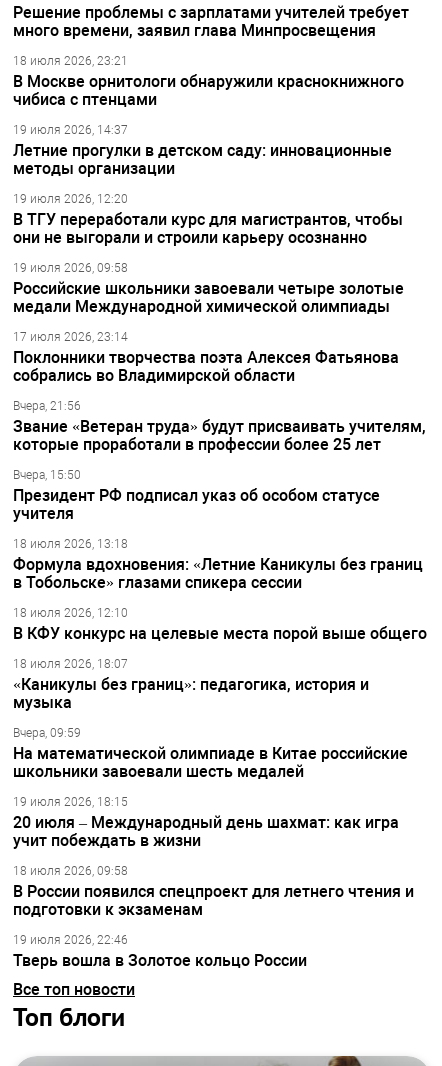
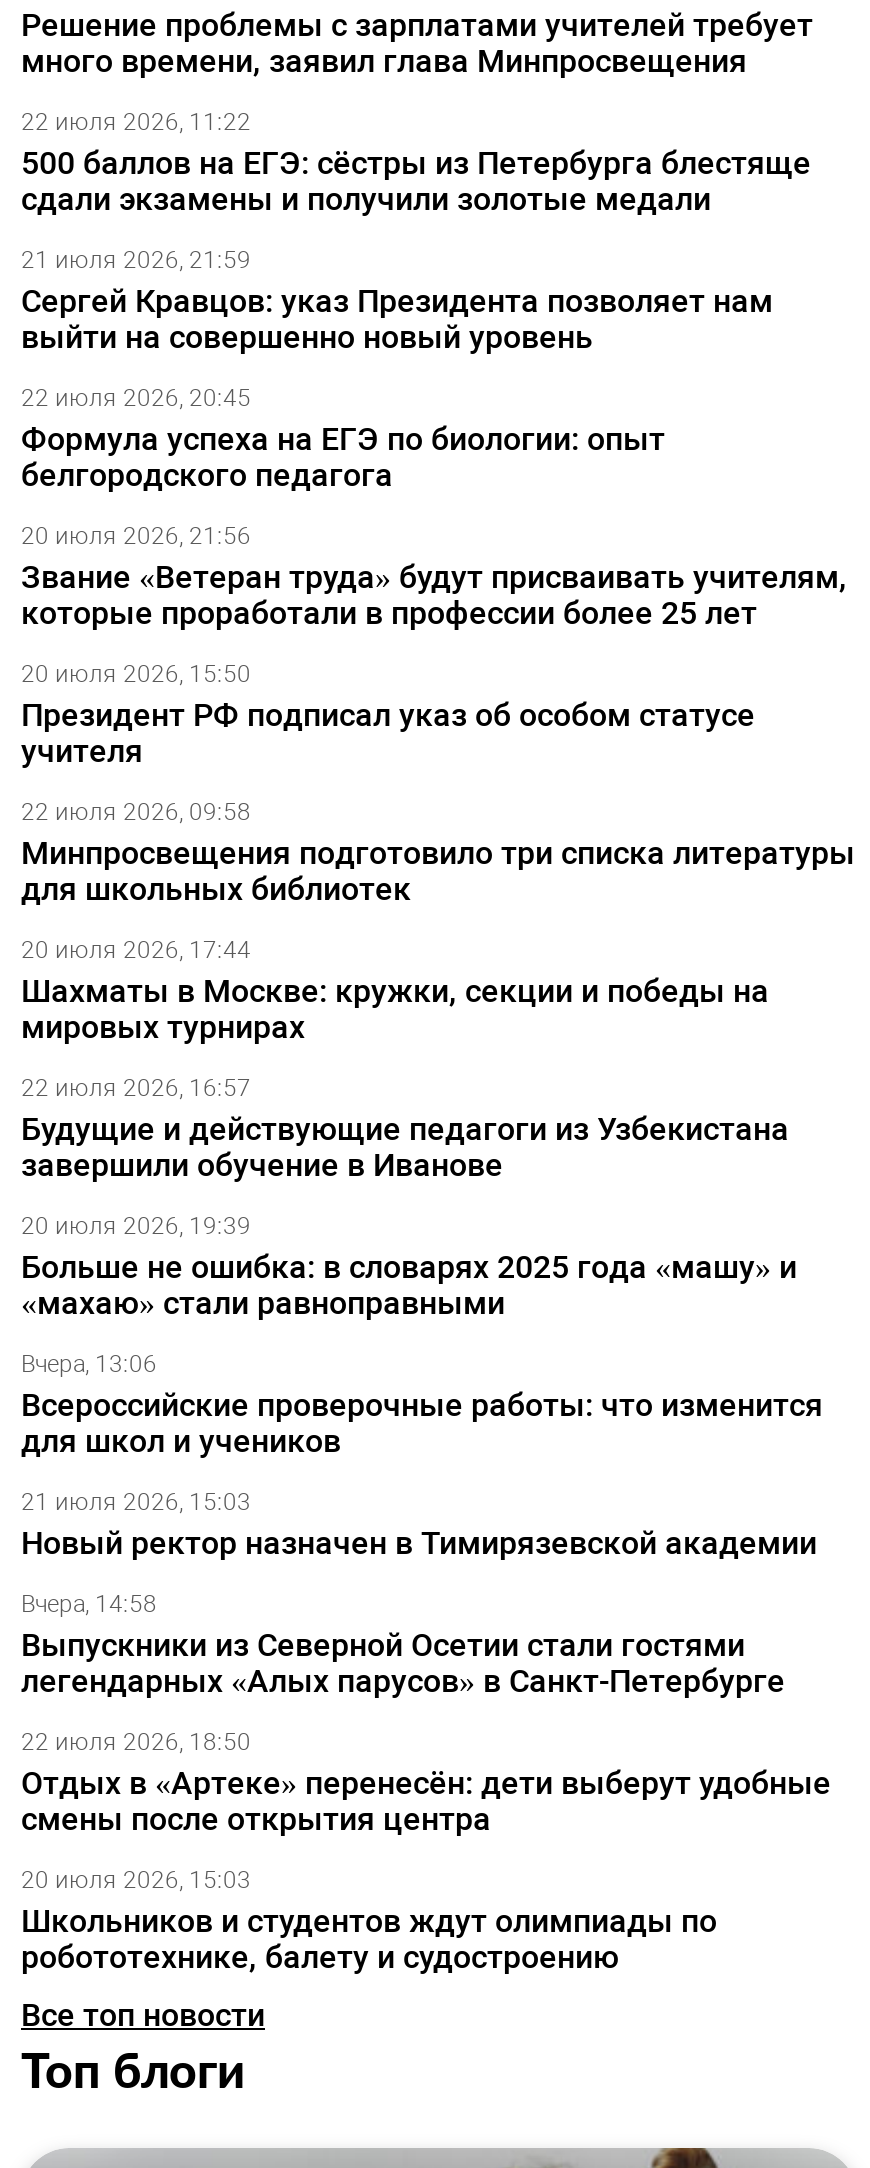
[13,54,404,413] 18 июля 2026, 23:21 | В Москве орнитологи обнаружили краснокнижного | чибиса с птенцами | 19 июля 2026, 14:37 | Летние прогулки в детском саду: инновационные | методы организации | 19 июля 2026, 12:20 | В ТГУ переработали курс для магистрантов, чтобы | они не выгорали и строили карьеру осознанно | 19 июля 2026, 09:58 | Российские школьники завоевали четыре золотые | медали Международной химической олимпиады | 17 июля 2026, 23:14 | Поклонники творчества поэта Алексея Фатьянова | собрались во Владимирской области | Вчера, 21:56 -> [21,107,811,549] 22 июля 2026, 11:22 | 500 баллов на ЕГЭ: сёстры из Петербурга блестяще | сдали экзамены и получили золотые медали | 21 июля 2026, 21:59 | Сергей Кравцов: указ Президента позволяет нам | выйти на совершенно новый уровень | 22 июля 2026, 20:45 | Формула успеха на ЕГЭ по биологии: опыт | белгородского педагога | 20 июля 2026, 21:56
moved [13,417,426,454] -> [21,557,847,631]: Звание «Ветеран труда» будут присваивать учителям, | которые проработали в профессии более 25 лет
[13,468,81,482] Вчера, 15:50 -> [21,659,251,687] 20 июля 2026, 15:50
moved [13,486,380,523] -> [21,695,755,769]: Президент РФ подписал указ об особом статусе | учителя
[13,537,427,970] 18 июля 2026, 13:18 | Формула вдохновения: «Летние Каникулы без границ | в Тобольске» глазами спикера сессии | 18 июля 2026, 12:10 | В КФУ конкурс на целевые места порой выше общего | 18 июля 2026, 18:07 | «Каникулы без границ»: педагогика, история и | музыка | Вчера, 09:59 | На математической олимпиаде в Китае российские | школьники завоевали шесть медалей | 19 июля 2026, 18:15 | 20 июля – Международный день шахмат: как игра | учит побеждать в жизни | 18 июля 2026, 09:58 | В России появился спецпроект для летнего чтения и | подготовки к экзаменам | 19 июля 2026, 22:46 | Тверь вошла в Золотое кольцо России -> [21,797,855,1975] 22 июля 2026, 09:58 | Минпросвещения подготовило три списка литературы | для школьных библиотек | 20 июля 2026, 17:44 | Шахматы в Москве: кружки, секции и победы на | мировых турнирах | 22 июля 2026, 16:57 | Будущие и действующие педагоги из Узбекистана | завершили обучение в Иванове | 20 июля 2026, 19:39 | Больше не ошибка: в словарях 2025 года «машу» и | «махаю» стали равноправными | Вчера, 13:06 | Всероссийские проверочные работы: что изменится | для школ и учеников | 21 июля 2026, 15:03 | Новый ректор назначен в Тимирязевской академии | Вчера, 14:58 | Выпускники из Северной Осетии стали гостями | легендарных «Алых парусов» в Санкт-Петербурге | 22 июля 2026, 18:50 | Отдых в «Артеке» перенесён: дети выберут удобные | смены после открытия центра | 20 июля 2026, 15:03 | Школьников и студентов ждут олимпиады по | робототехнике, балету и судостроению

